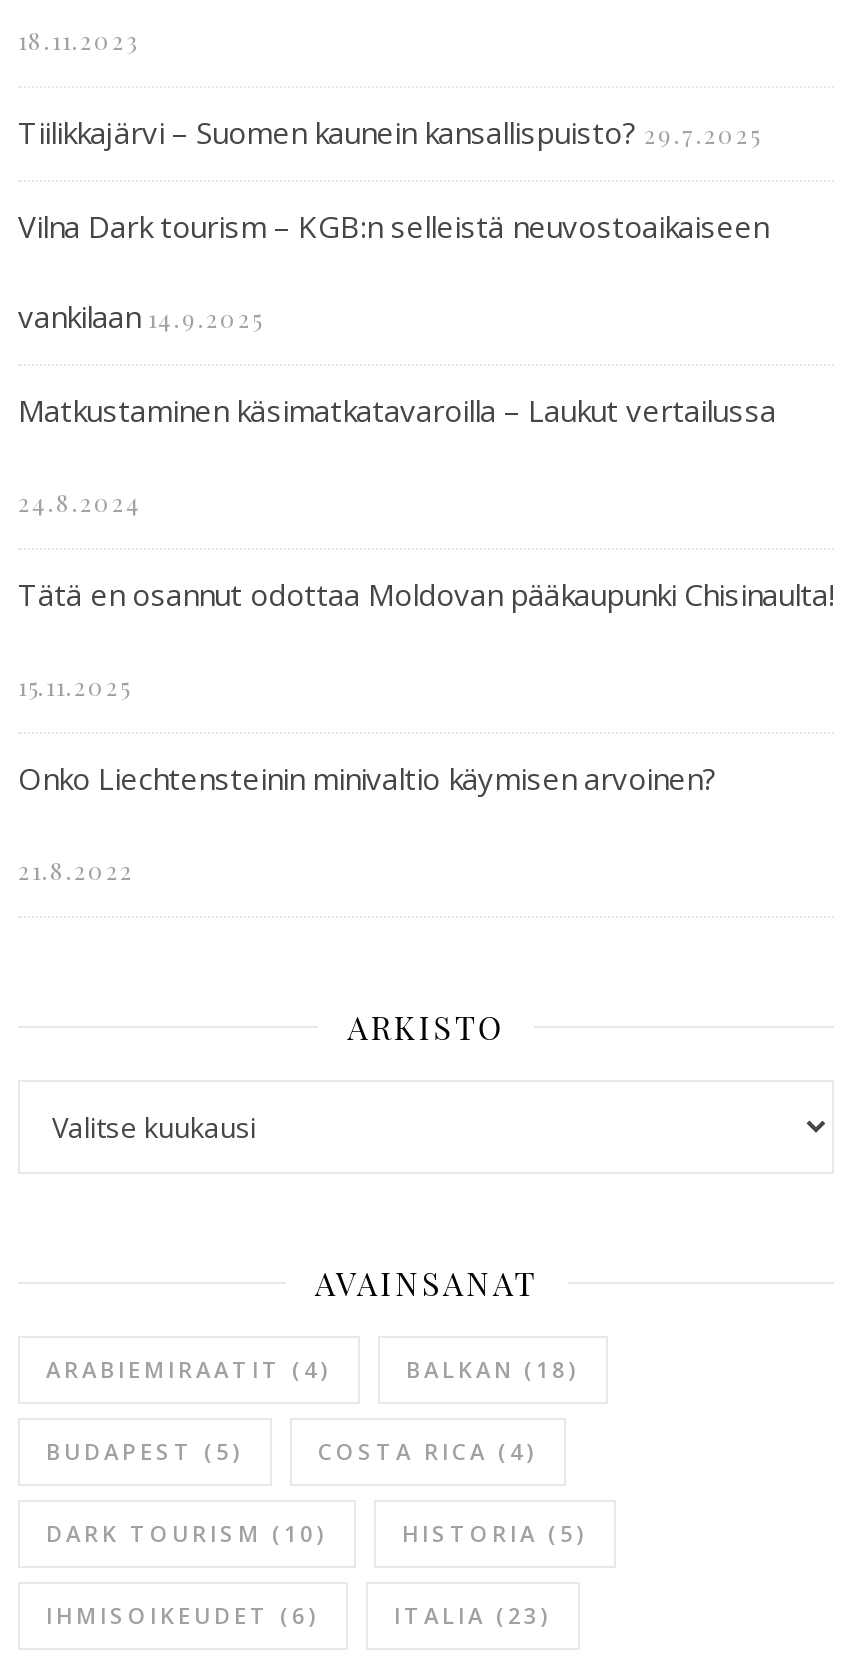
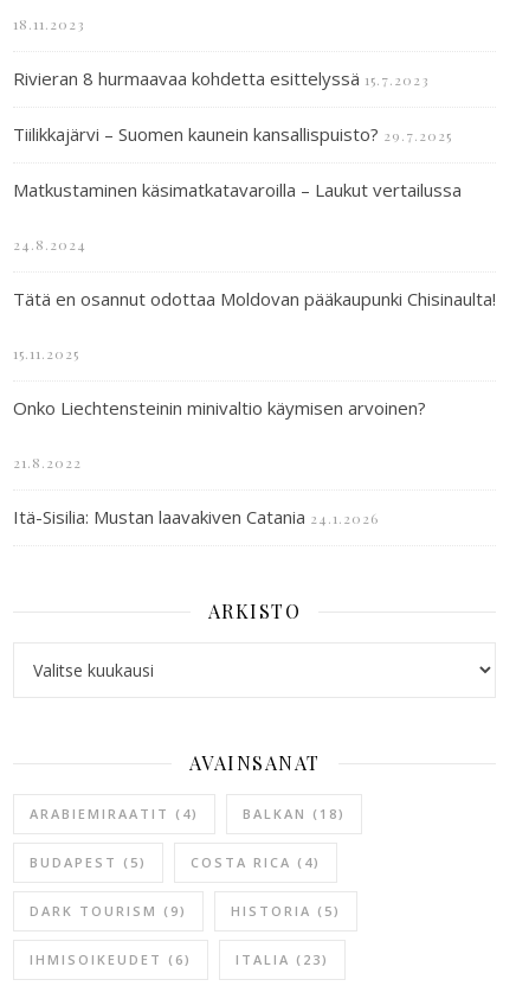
none -> [13,66,430,90] Rivieran 8 hurmaavaa kohdetta esittelyssä 15.7.2023
moved [18,111,760,151] -> [13,122,452,146]: Tiilikkajärvi – Suomen kaunein kansallispuisto? 29.7.2025
[18,205,768,335] Vilna Dark tourism – KGB:n selleistä neuvostoaikaiseen | vankilaan 14.9.2025 -> none
moved [18,389,834,885] -> [13,178,496,472]: Matkustaminen käsimatkatavaroilla – Laukut vertailussa | 24.8.2024 | Tätä en osannut odottaa Moldovan pääkaupunki Chisinaulta! | 15.11.2025 | Onko Liechtensteinin minivaltio käymisen arvoinen? | 21.8.2022
none -> [13,505,379,529] Itä-Sisilia: Mustan laavakiven Catania 24.1.2026
[46,1517,328,1547] DARK TOURISM (10) -> [30,902,187,920] DARK TOURISM (9)

